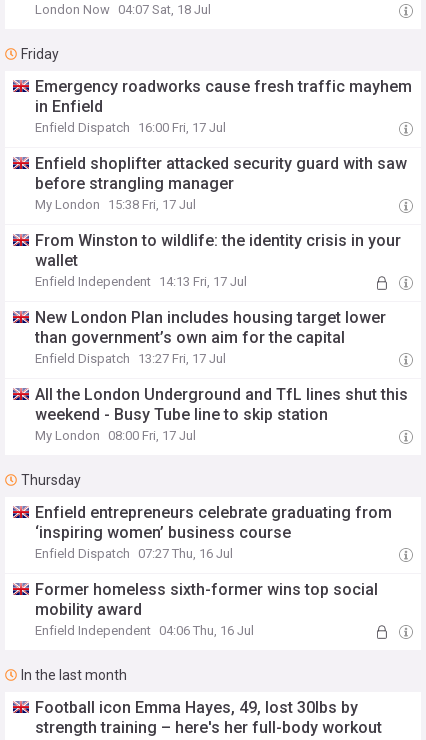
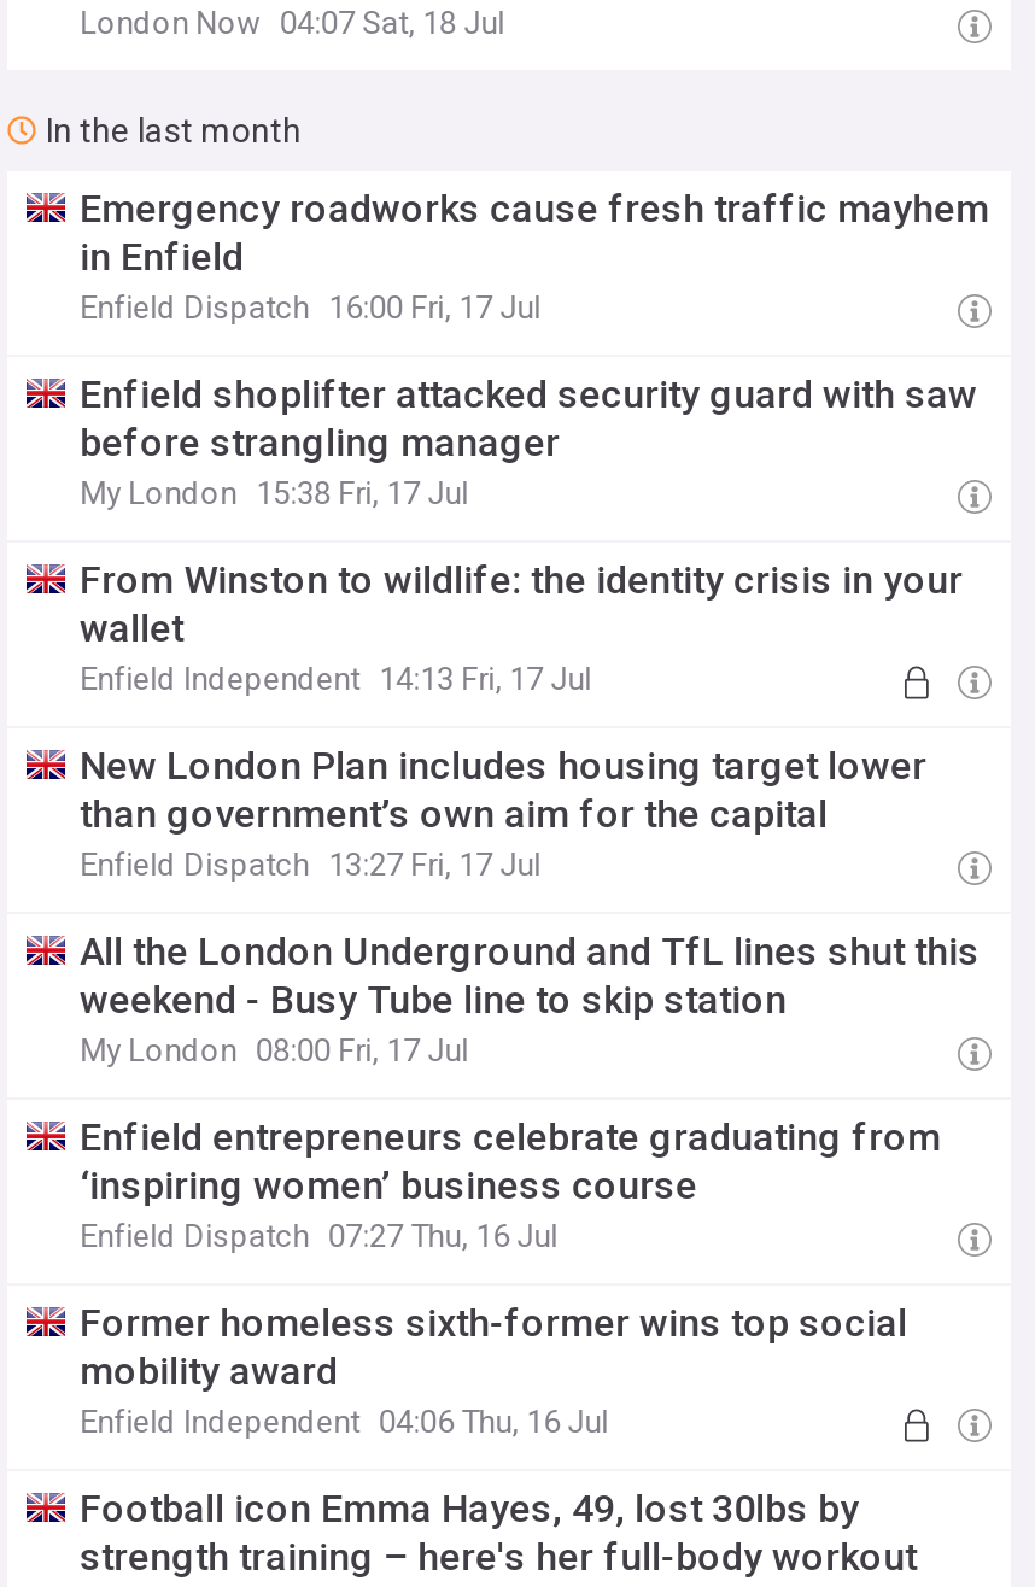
[21,46,59,62] Friday -> none
[21,472,81,488] Thursday -> none
moved [21,667,127,683] -> [46,111,302,150]: In the last month

